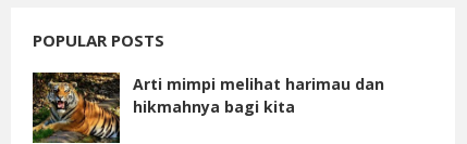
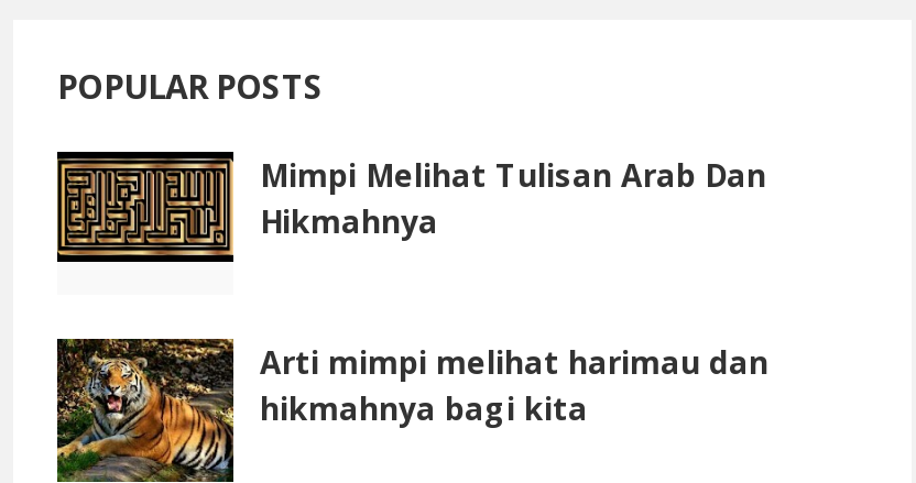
none -> [57,149,766,265] [image] | Mimpi Melihat Tulisan Arab Dan | Hikmahnya

